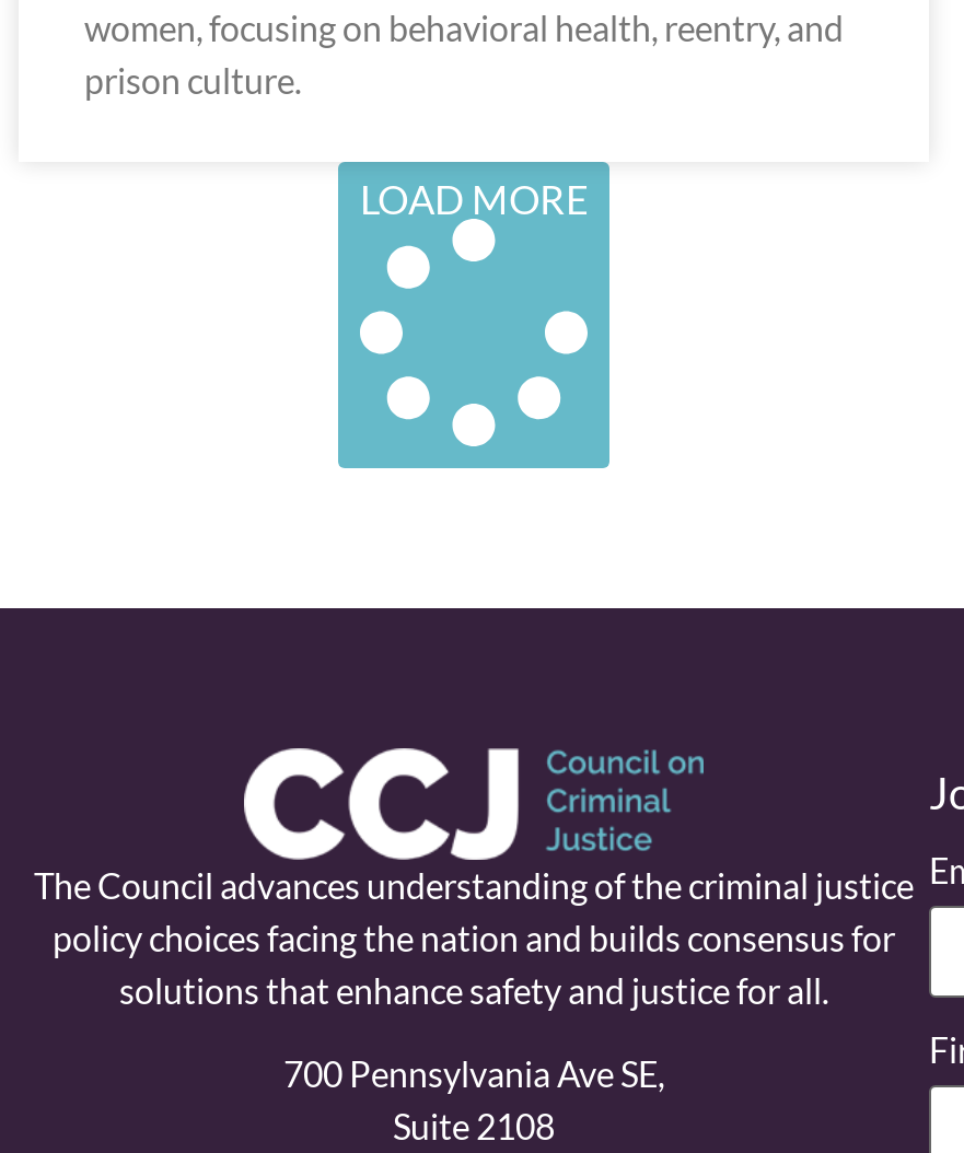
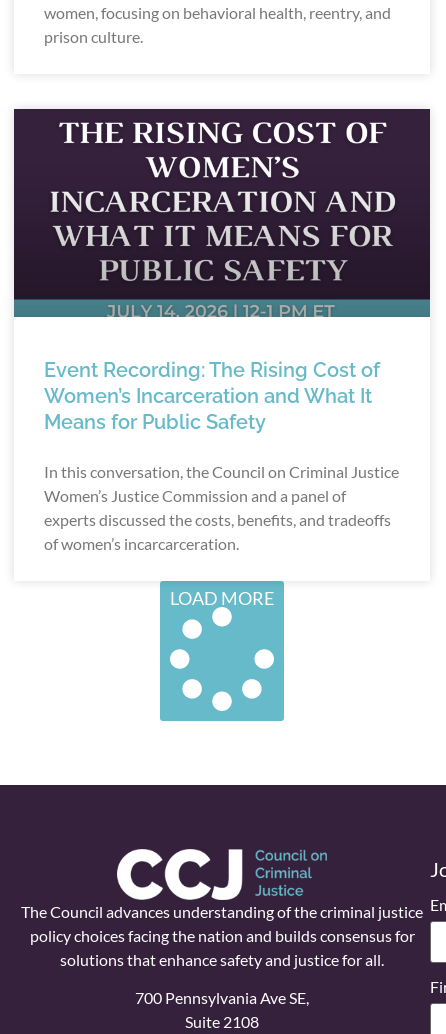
none -> [13,108,431,318] [image]
none -> [44,358,399,553] Event Recording: The Rising Cost of | Women’s Incarceration and What It | Means for Public Safety | In this conversation, the Council on Criminal Justice | Women’s Justice Commission and a panel of | experts discussed the costs, benefits, and tradeoffs | of women’s incarcarceration.

